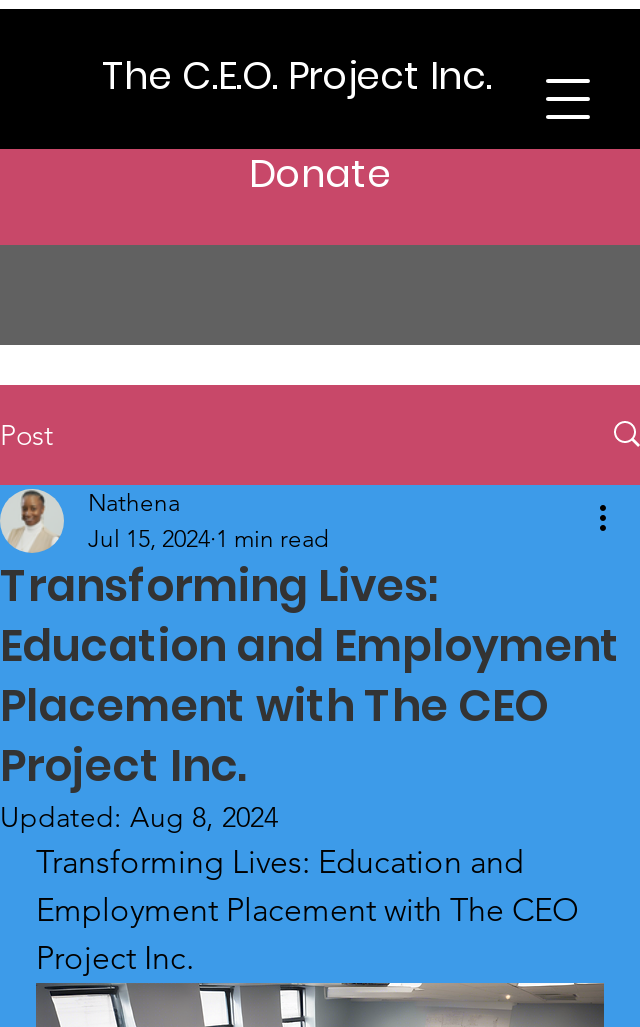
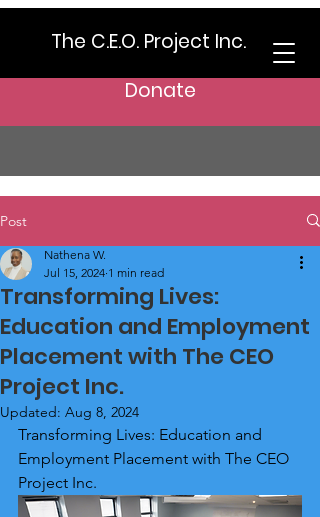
[88,486,180,516] Nathena -> [44,247,106,262] Nathena W.

